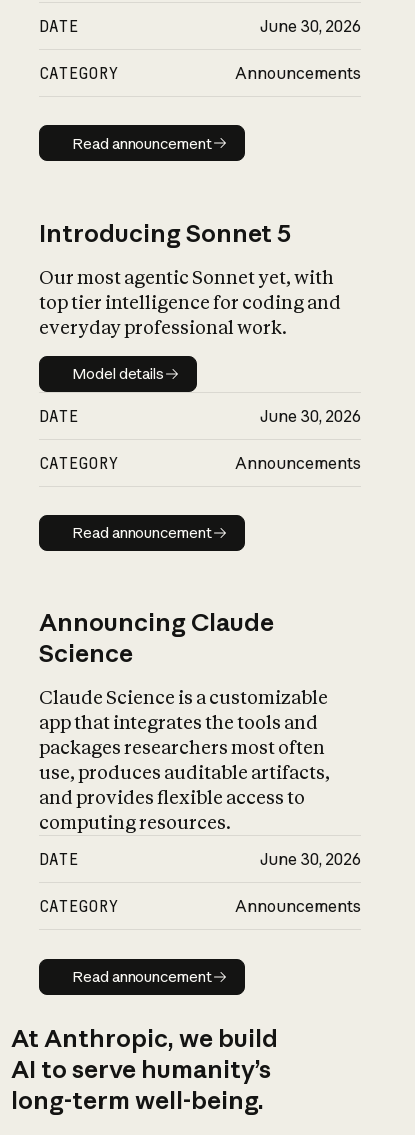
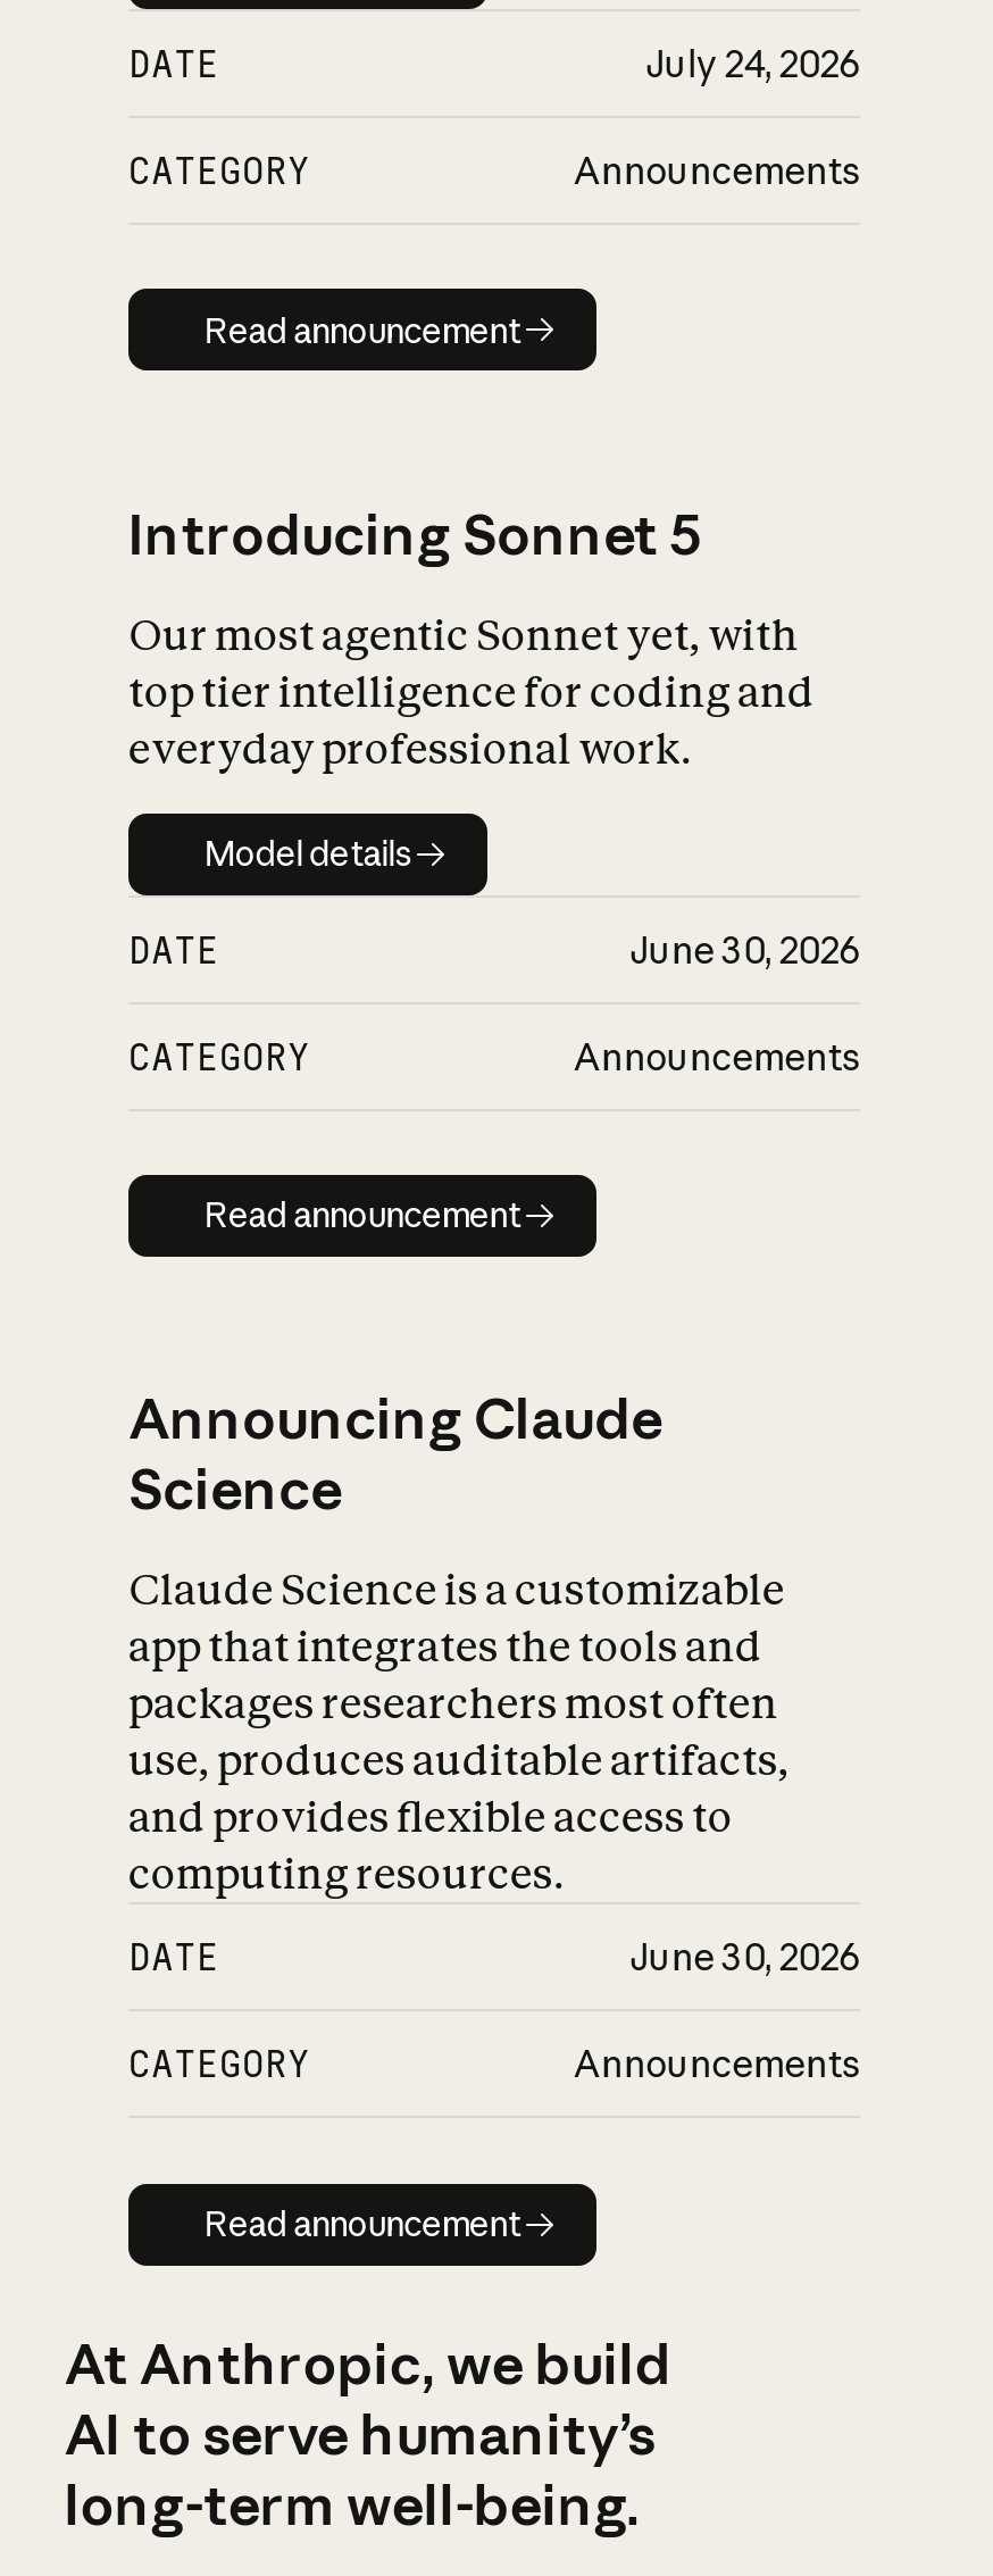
[260,16,361,36] June 30, 2026 -> [646,41,860,86] July 24, 2026

